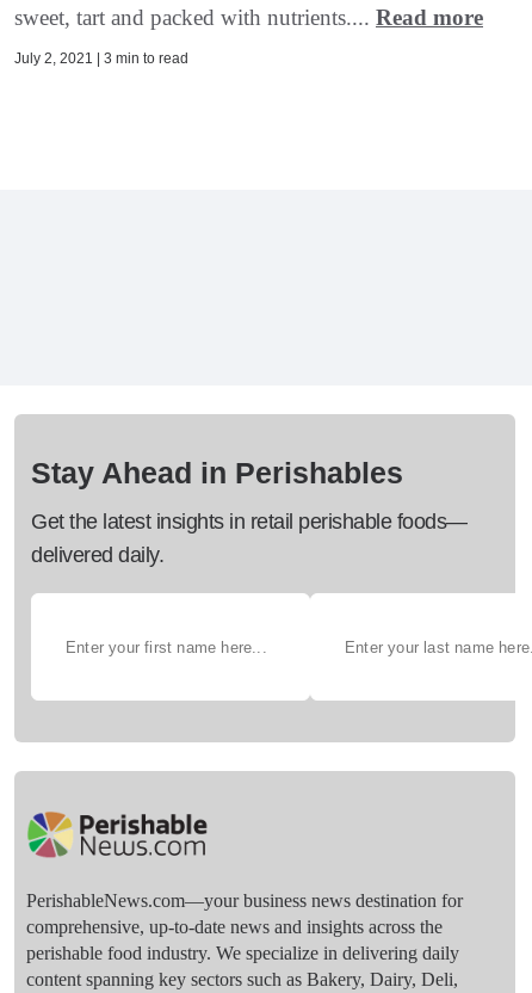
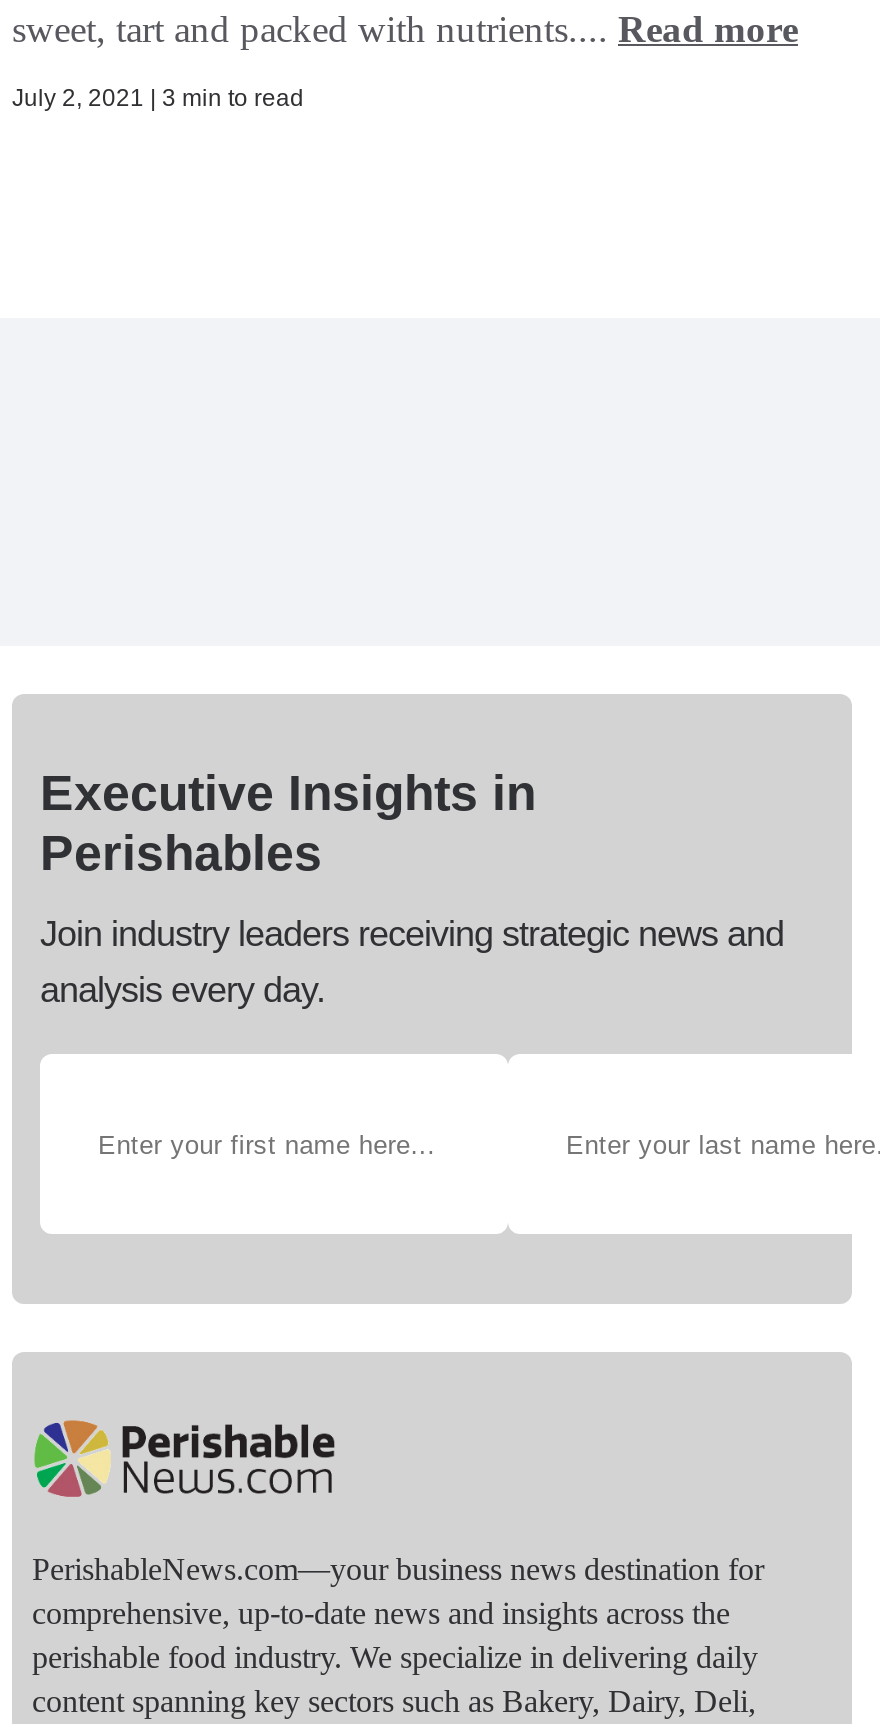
[31,456,403,490] Stay Ahead in Perishables -> [40,764,536,880] Executive Insights in | Perishables
[31,510,467,567] Get the latest insights in retail perishable foods— | delivered daily. -> [40,914,784,1010] Join industry leaders receiving strategic news and | analysis every day.

